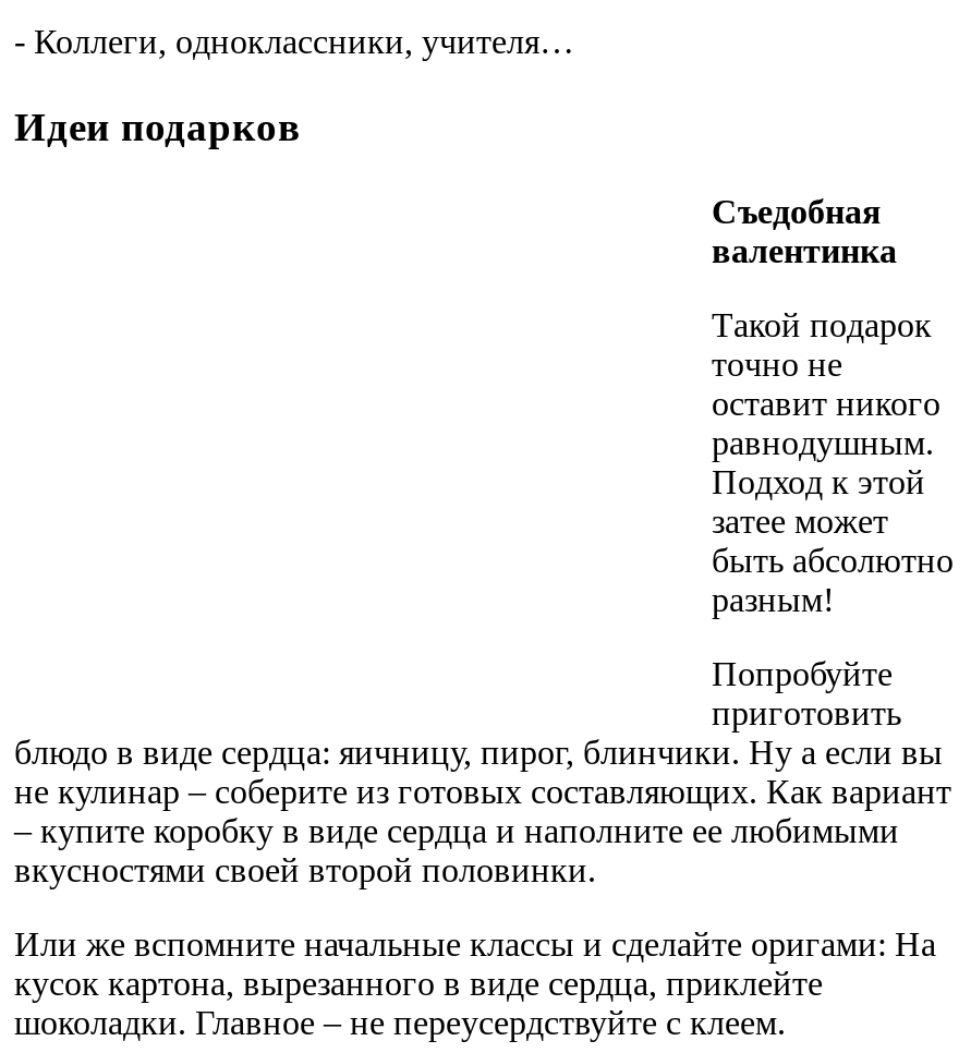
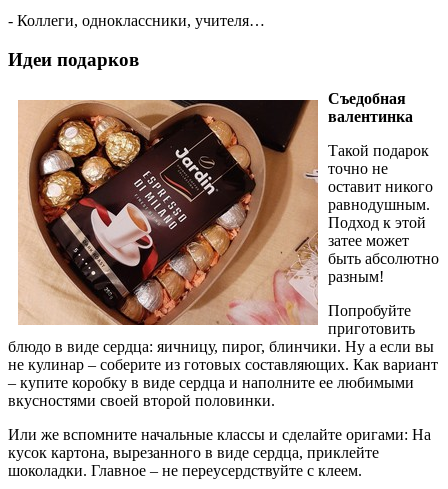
none -> [17,99,319,326] [image]

